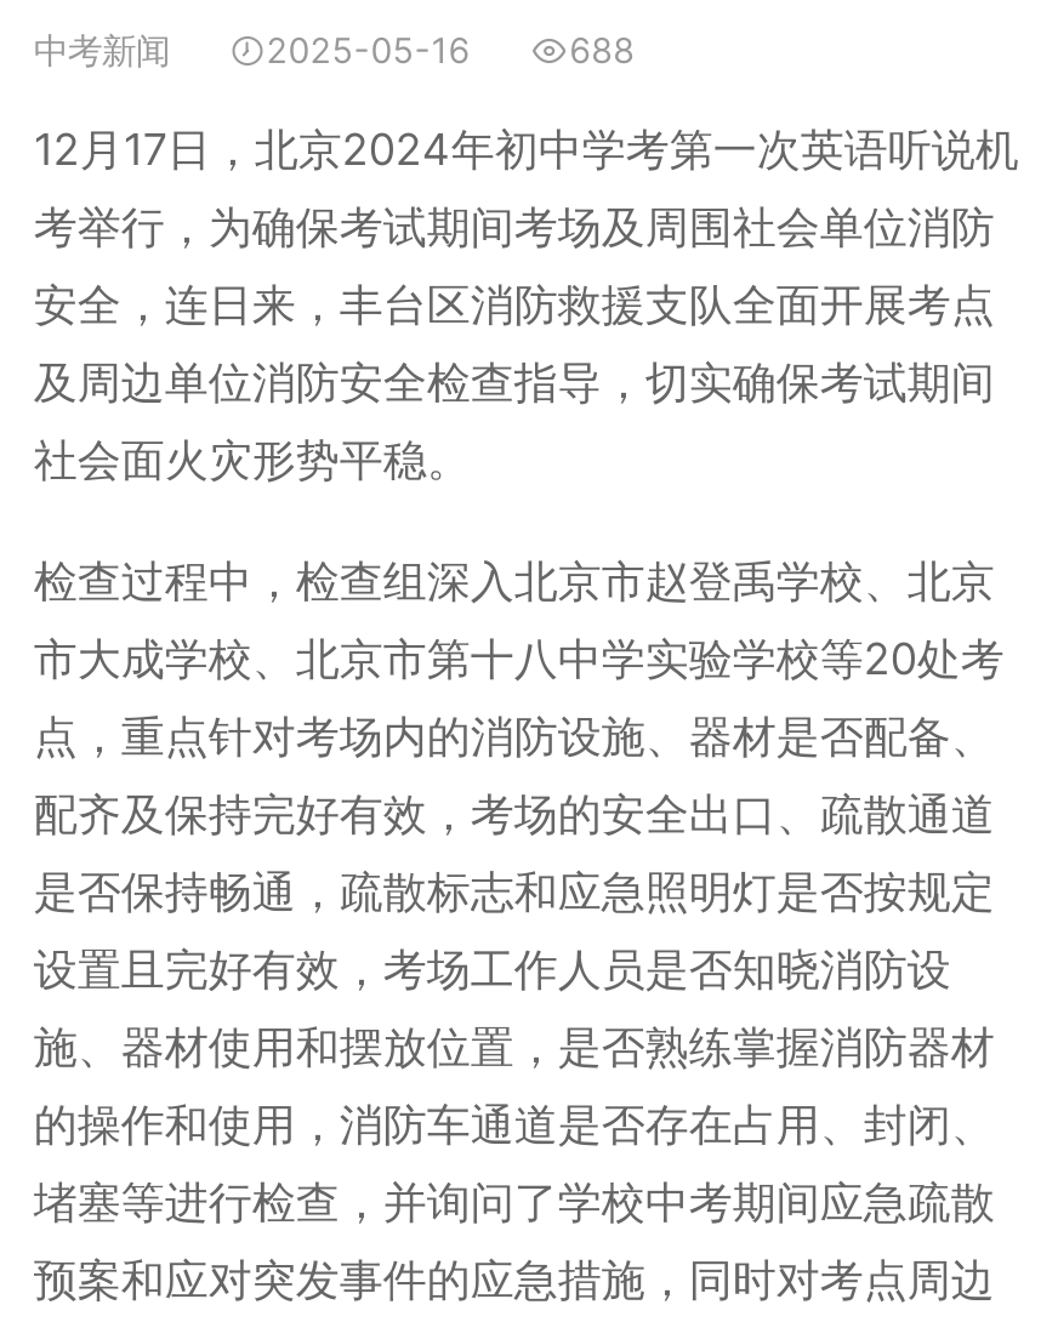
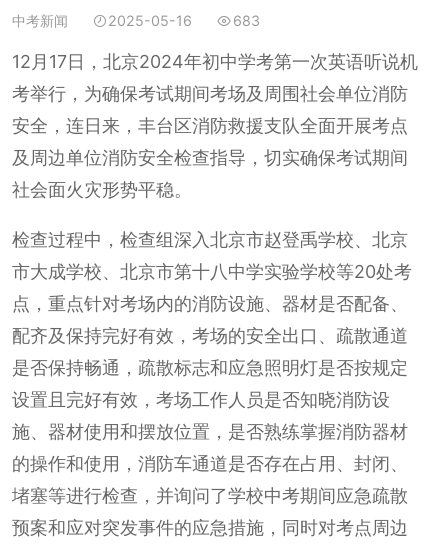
[570,30,635,71] 688 -> [233,12,260,29] 683

